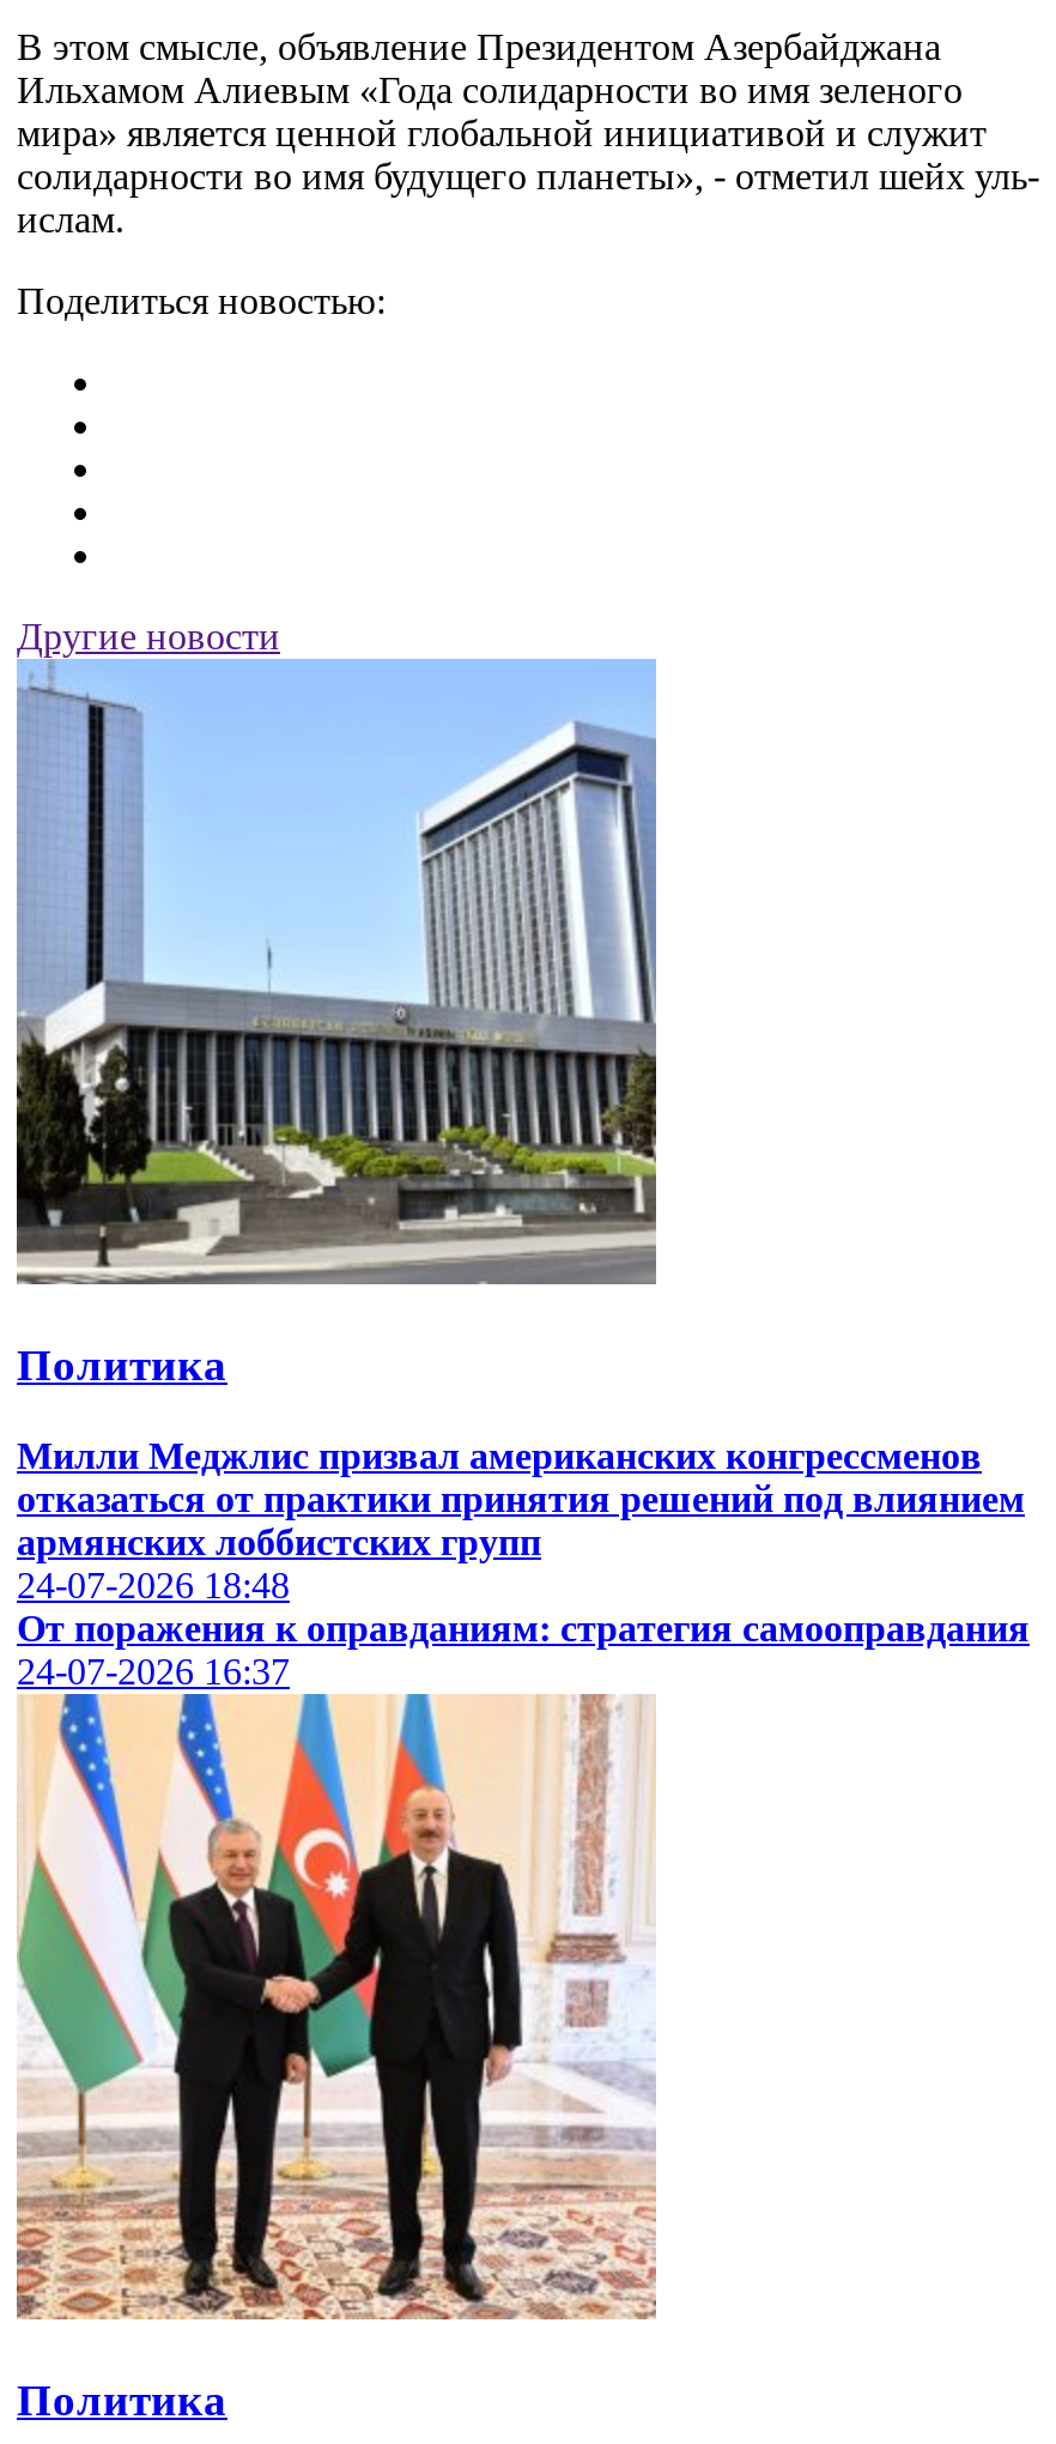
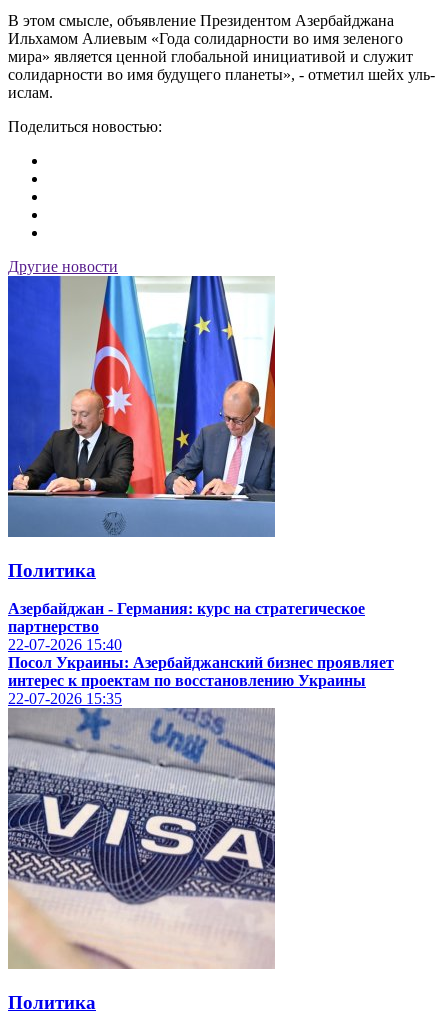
[14,659,659,1284] [image] -> [7,275,276,538] [image]
[17,1436,1030,1692] Милли Меджлис призвал американских конгрессменов | отказаться от практики принятия решений под влиянием | армянских лоббистских групп | 24-07-2026 18:48 | От поражения к оправданиям: стратегия самооправдания | 24-07-2026 16:37 -> [8,600,394,707] Азербайджан - Германия: курс на стратегическое | партнерство | 22-07-2026 15:40 | Посол Украины: Азербайджанский бизнес проявляет | интерес к проектам по восстановлению Украины | 22-07-2026 15:35
[17,1694,656,2319] [image] -> [7,707,276,969] [image]

